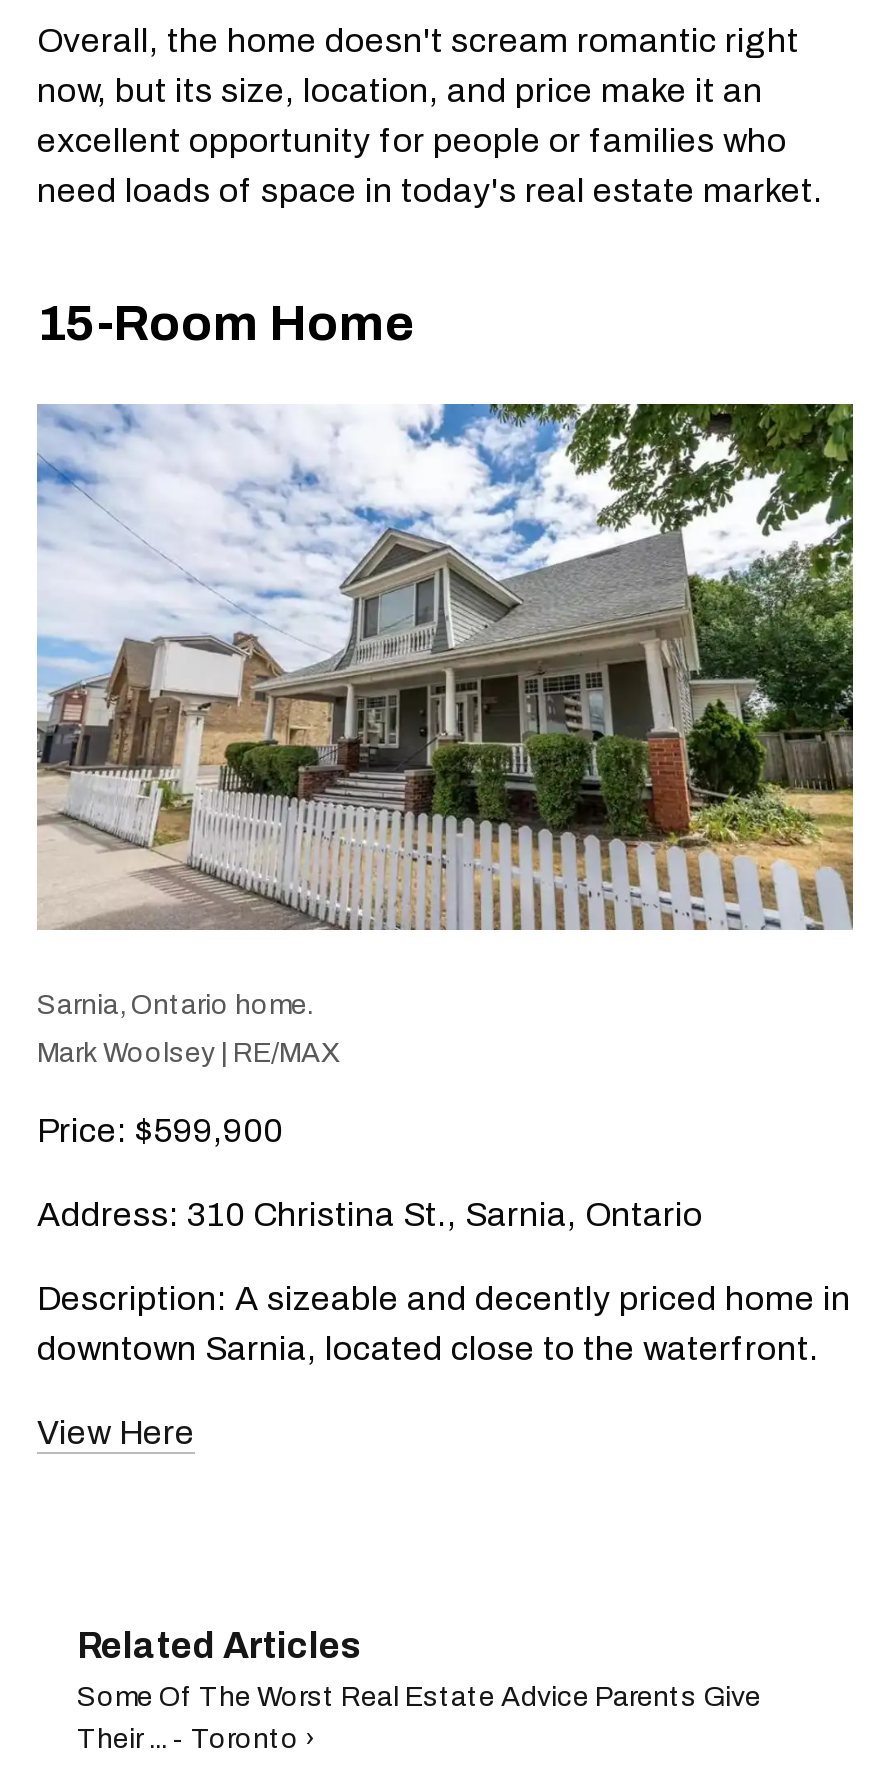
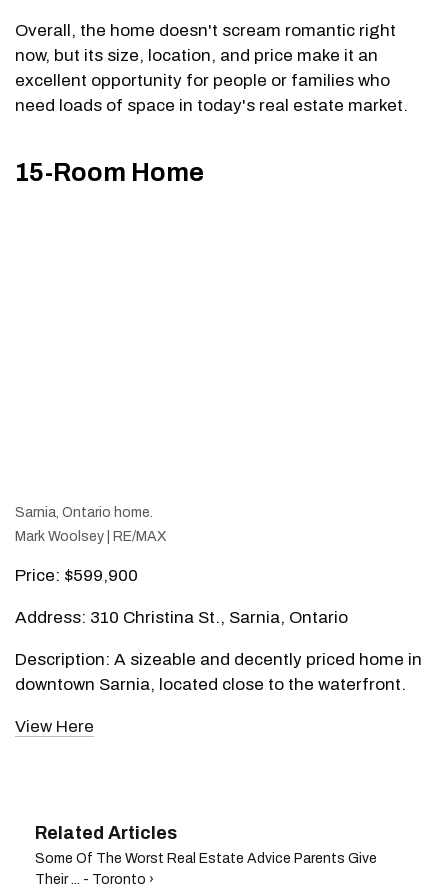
[35,401,855,931] [image] -> none

